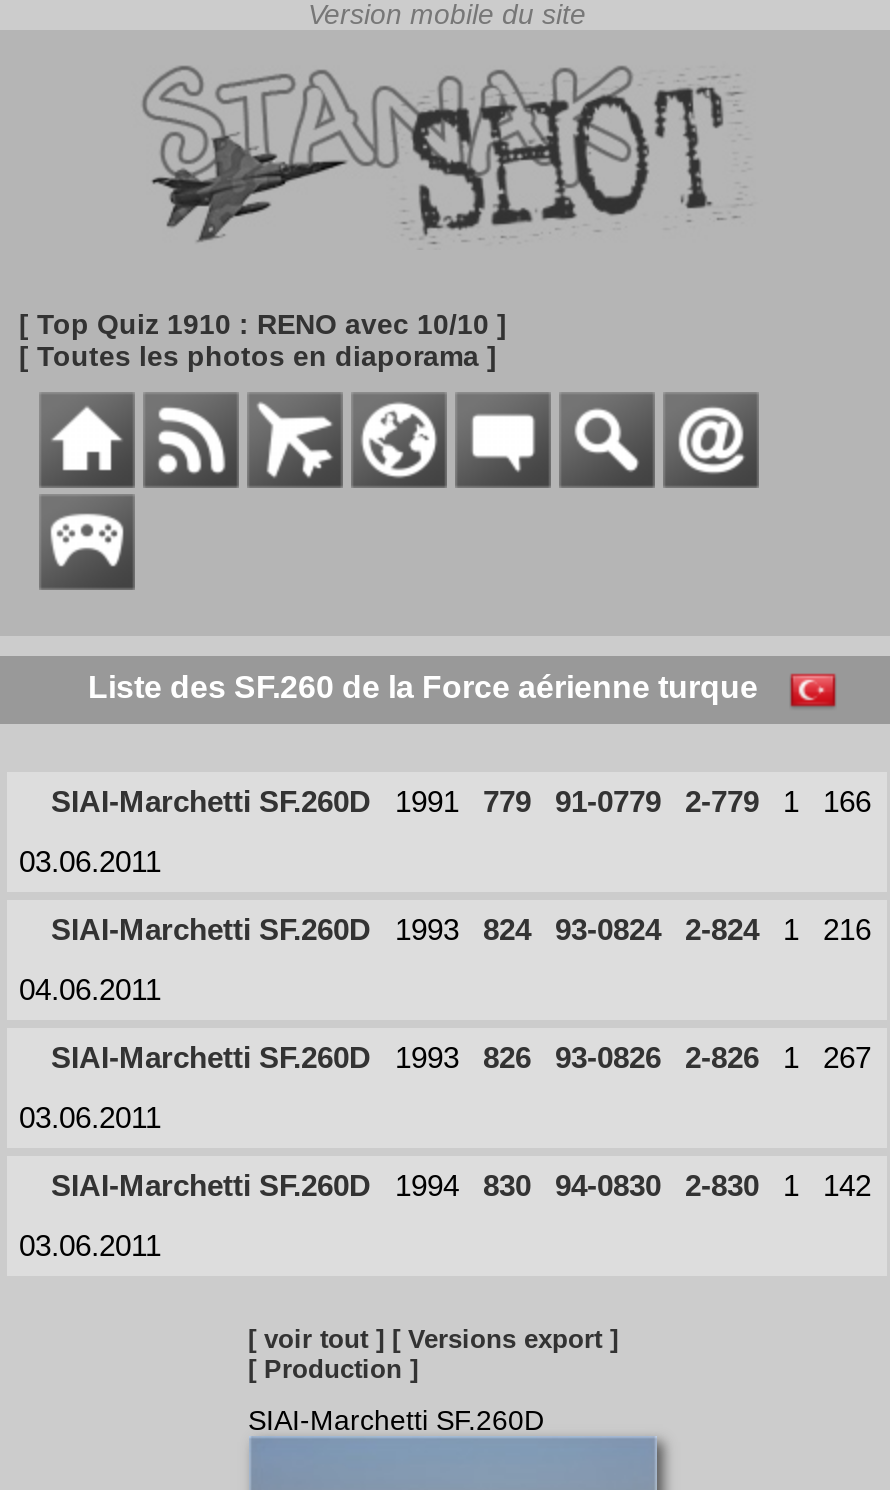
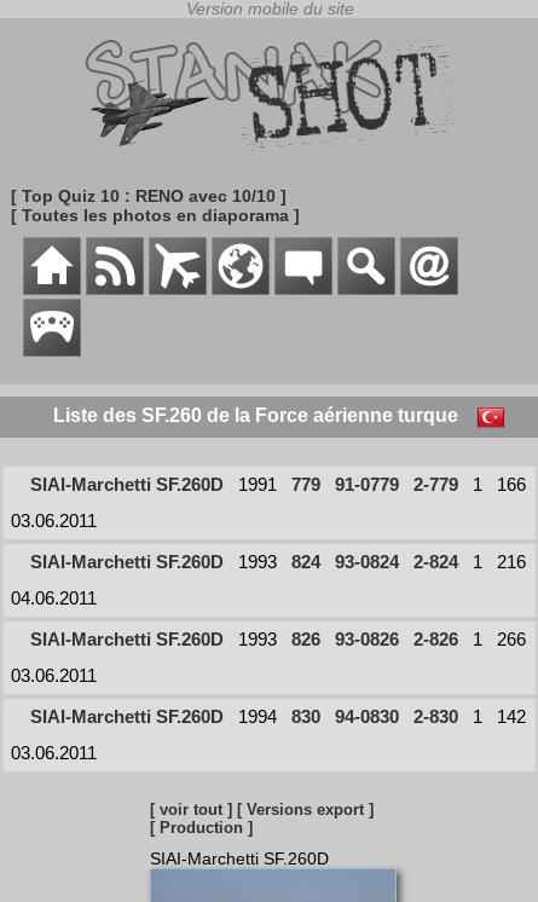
[19,308,507,340] [ Top Quiz 1910 : RENO avec 10/10 ] -> [11,186,287,206] [ Top Quiz 10 : RENO avec 10/10 ]
[51,1040,871,1074] SIAI-Marchetti SF.260D 1993 826 93-0826 2-826 1 267 -> [30,629,526,649] SIAI-Marchetti SF.260D 1993 826 93-0826 2-826 1 266

